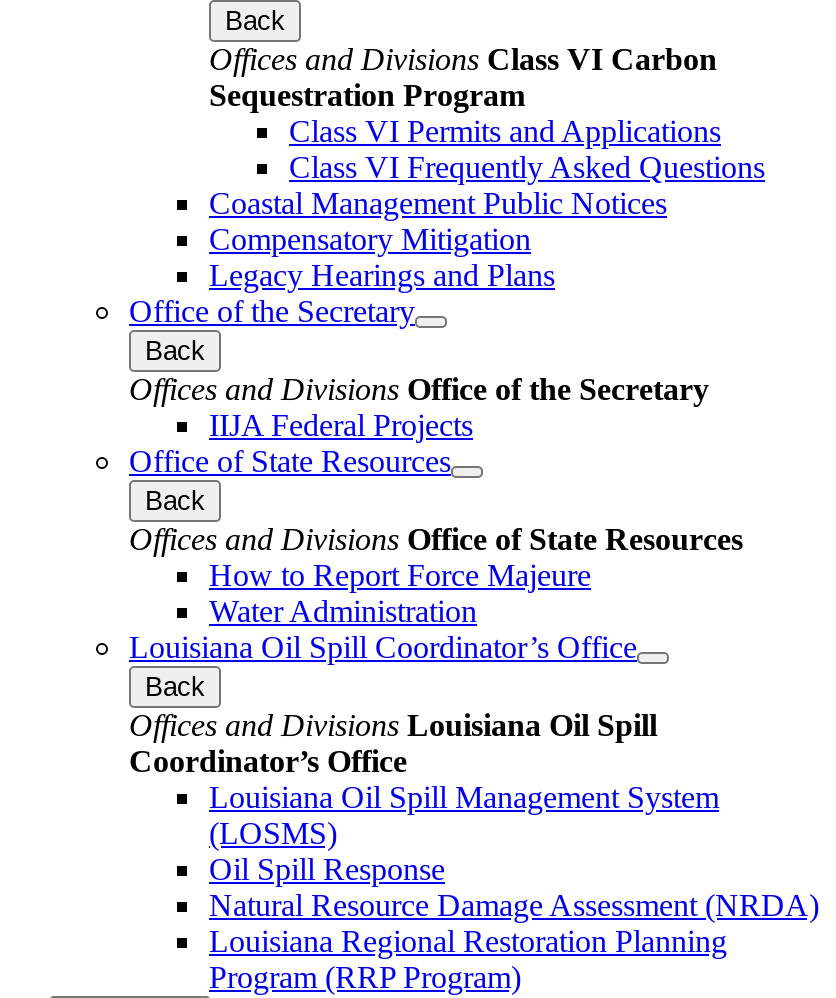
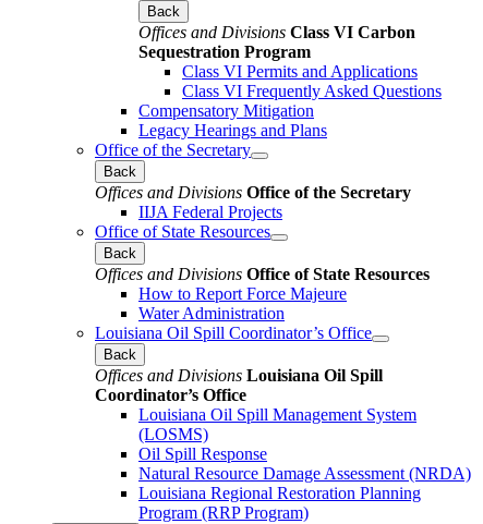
[209,185,667,219] Coastal Management Public Notices -> none

